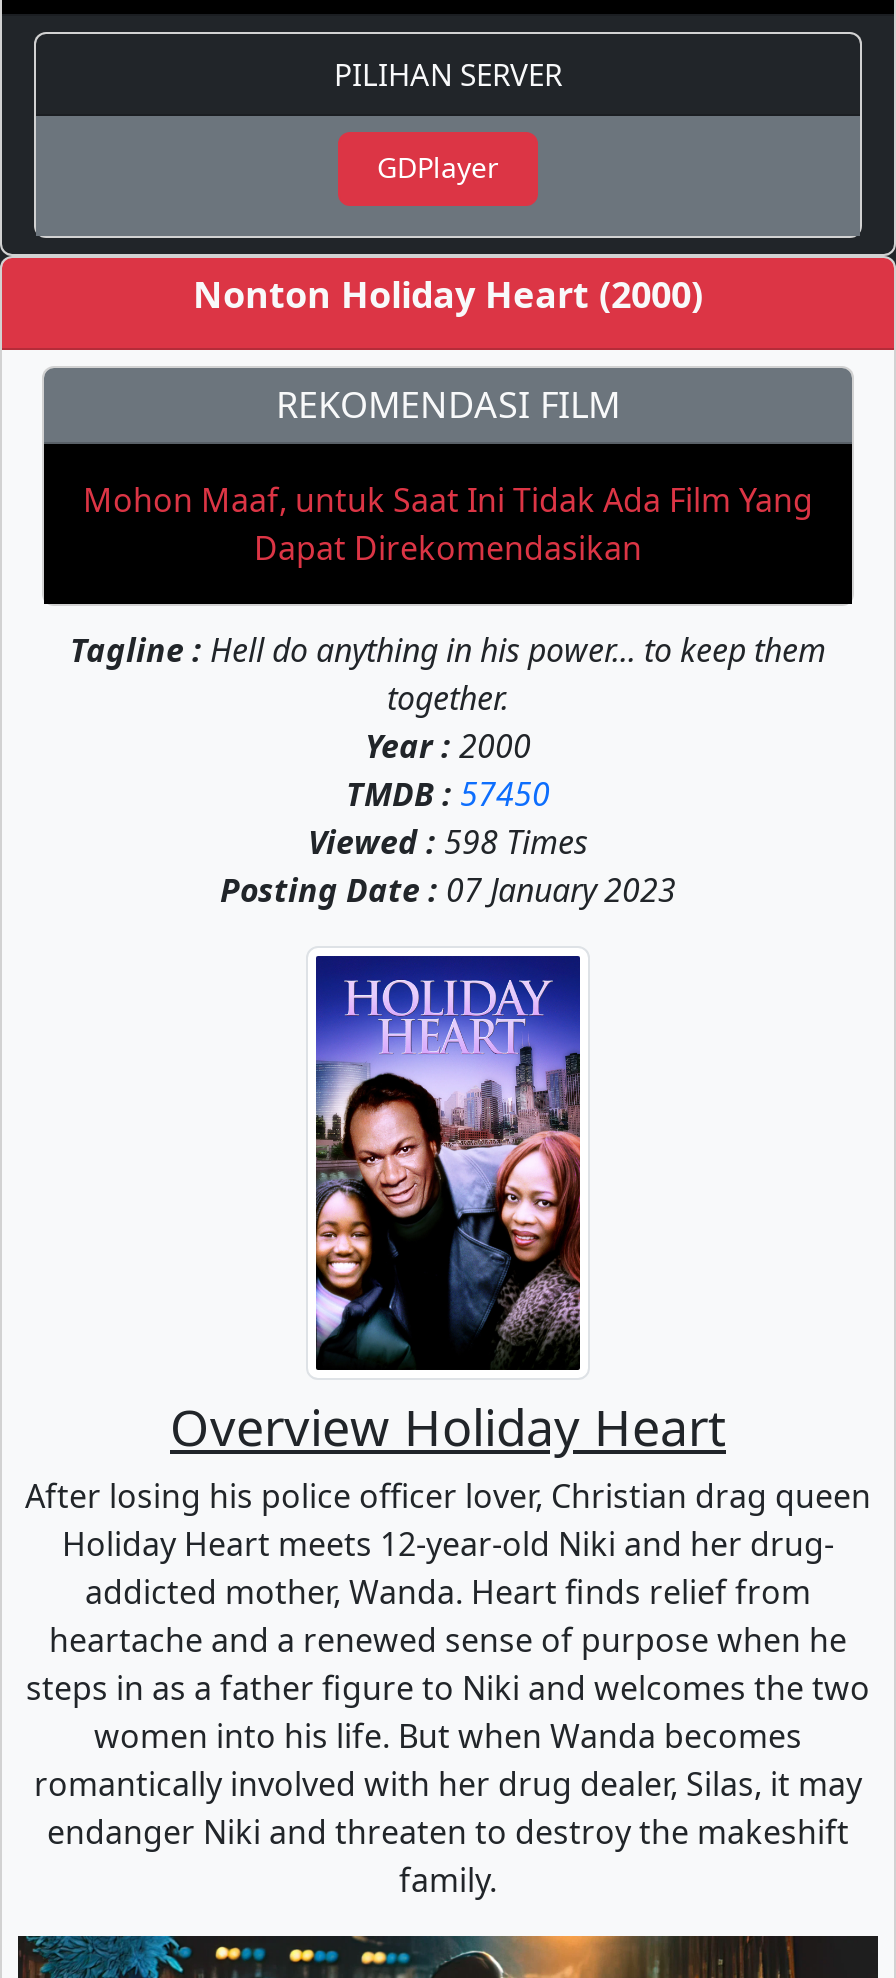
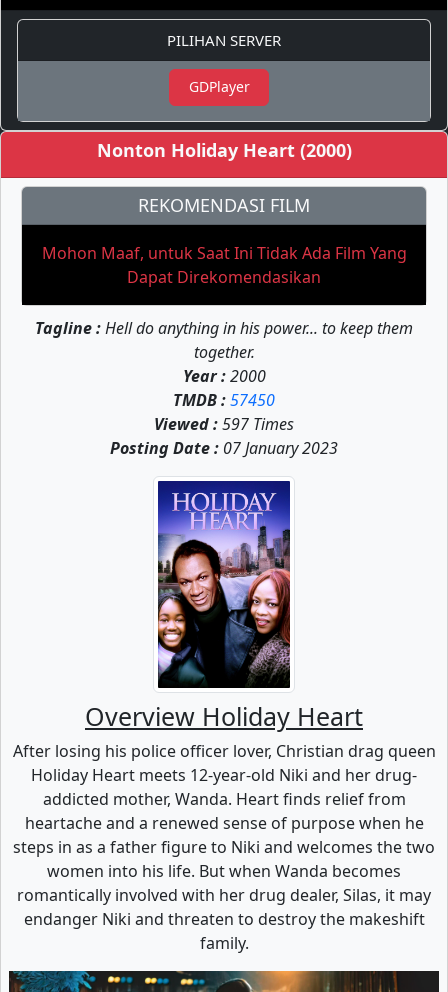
[308,820,588,864] Viewed : 598 Times -> [154,413,294,435] Viewed : 597 Times

